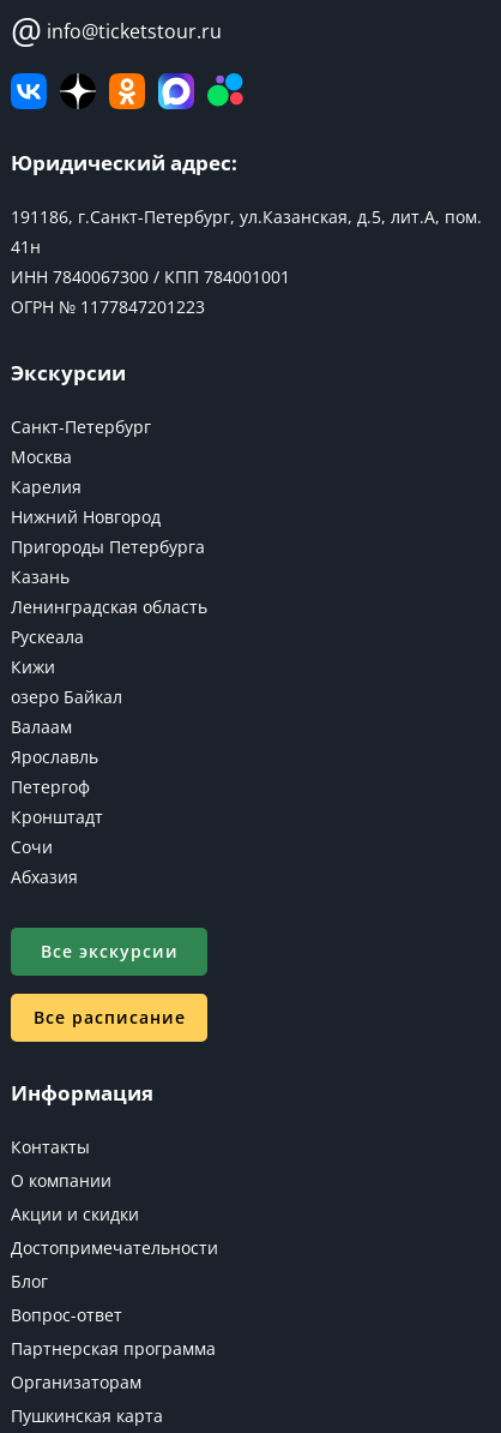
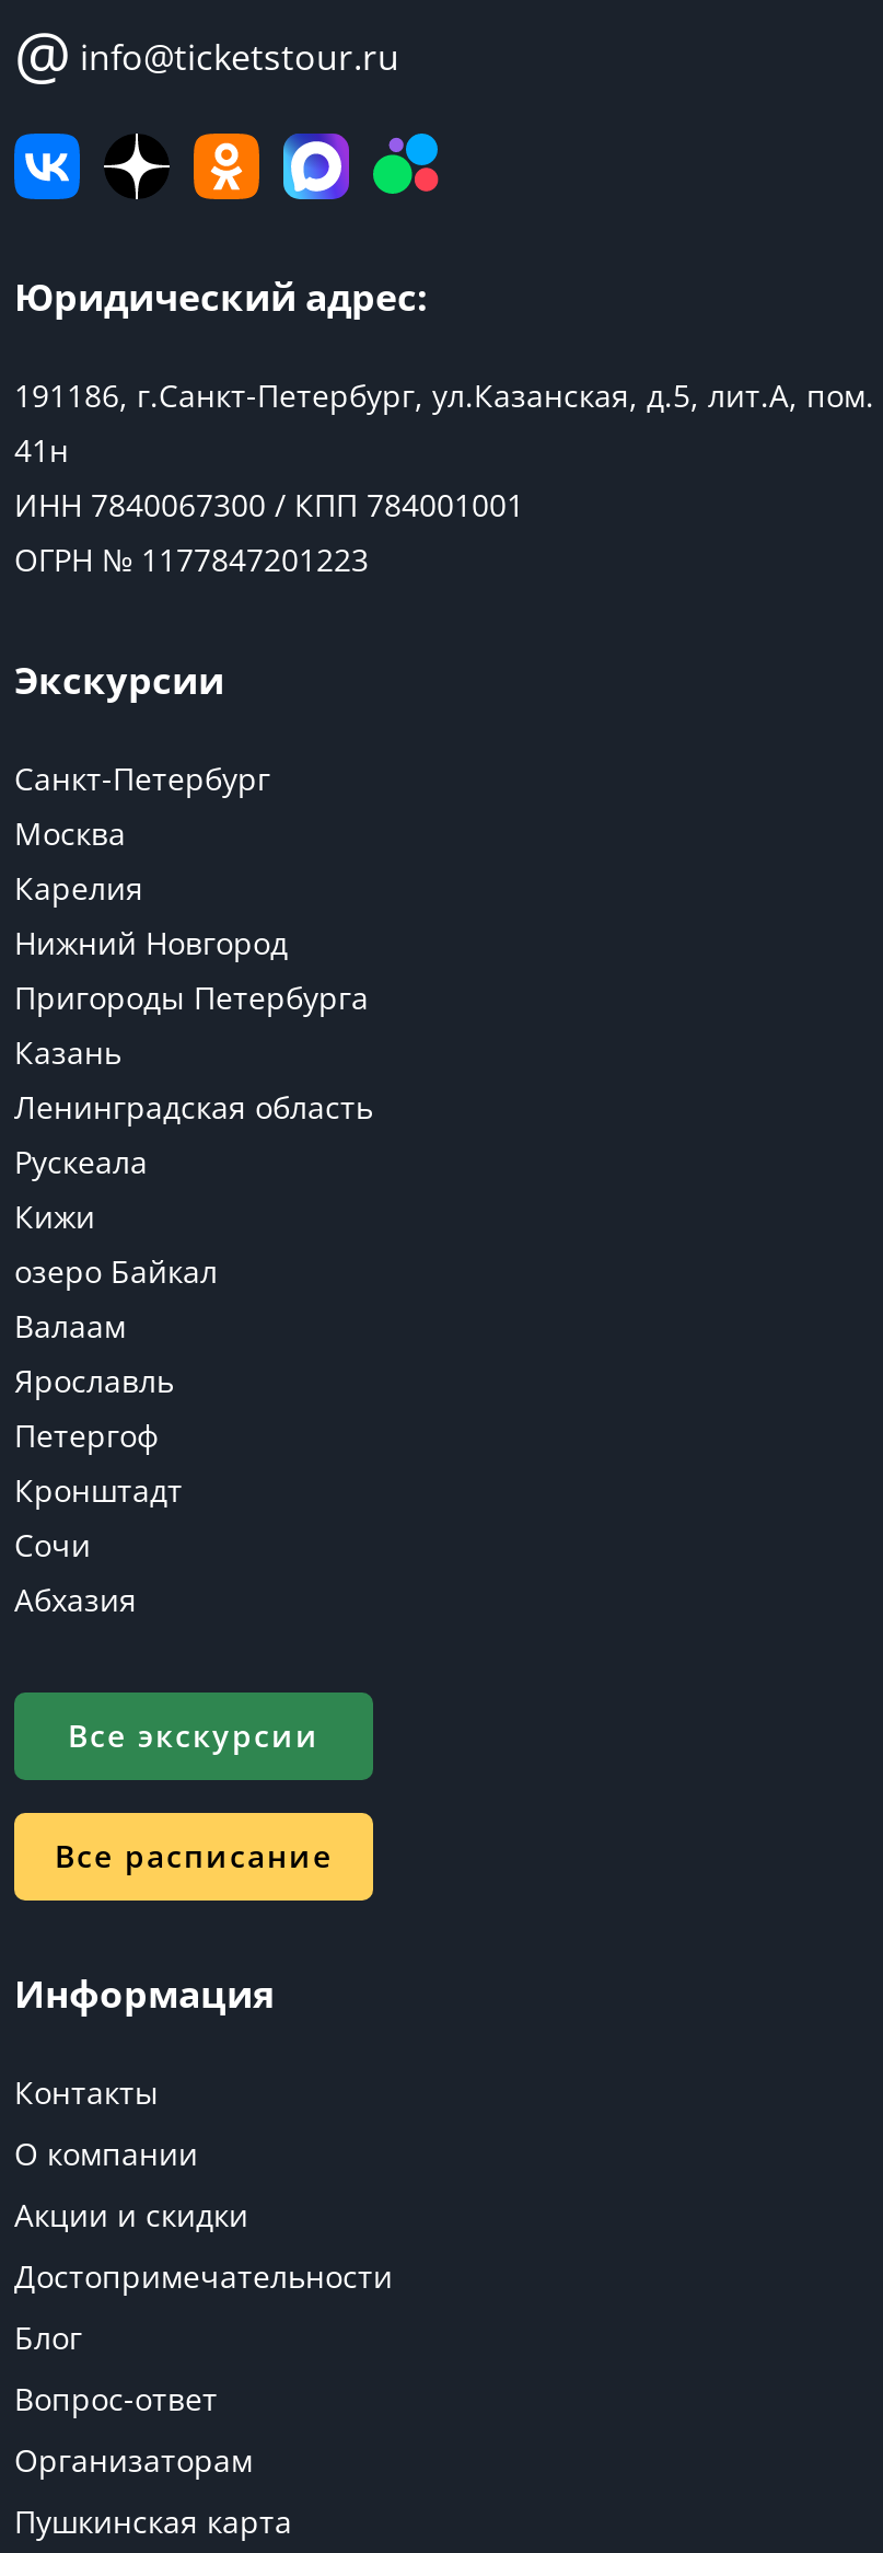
[11,1337,216,1359] Партнерская программа -> none

